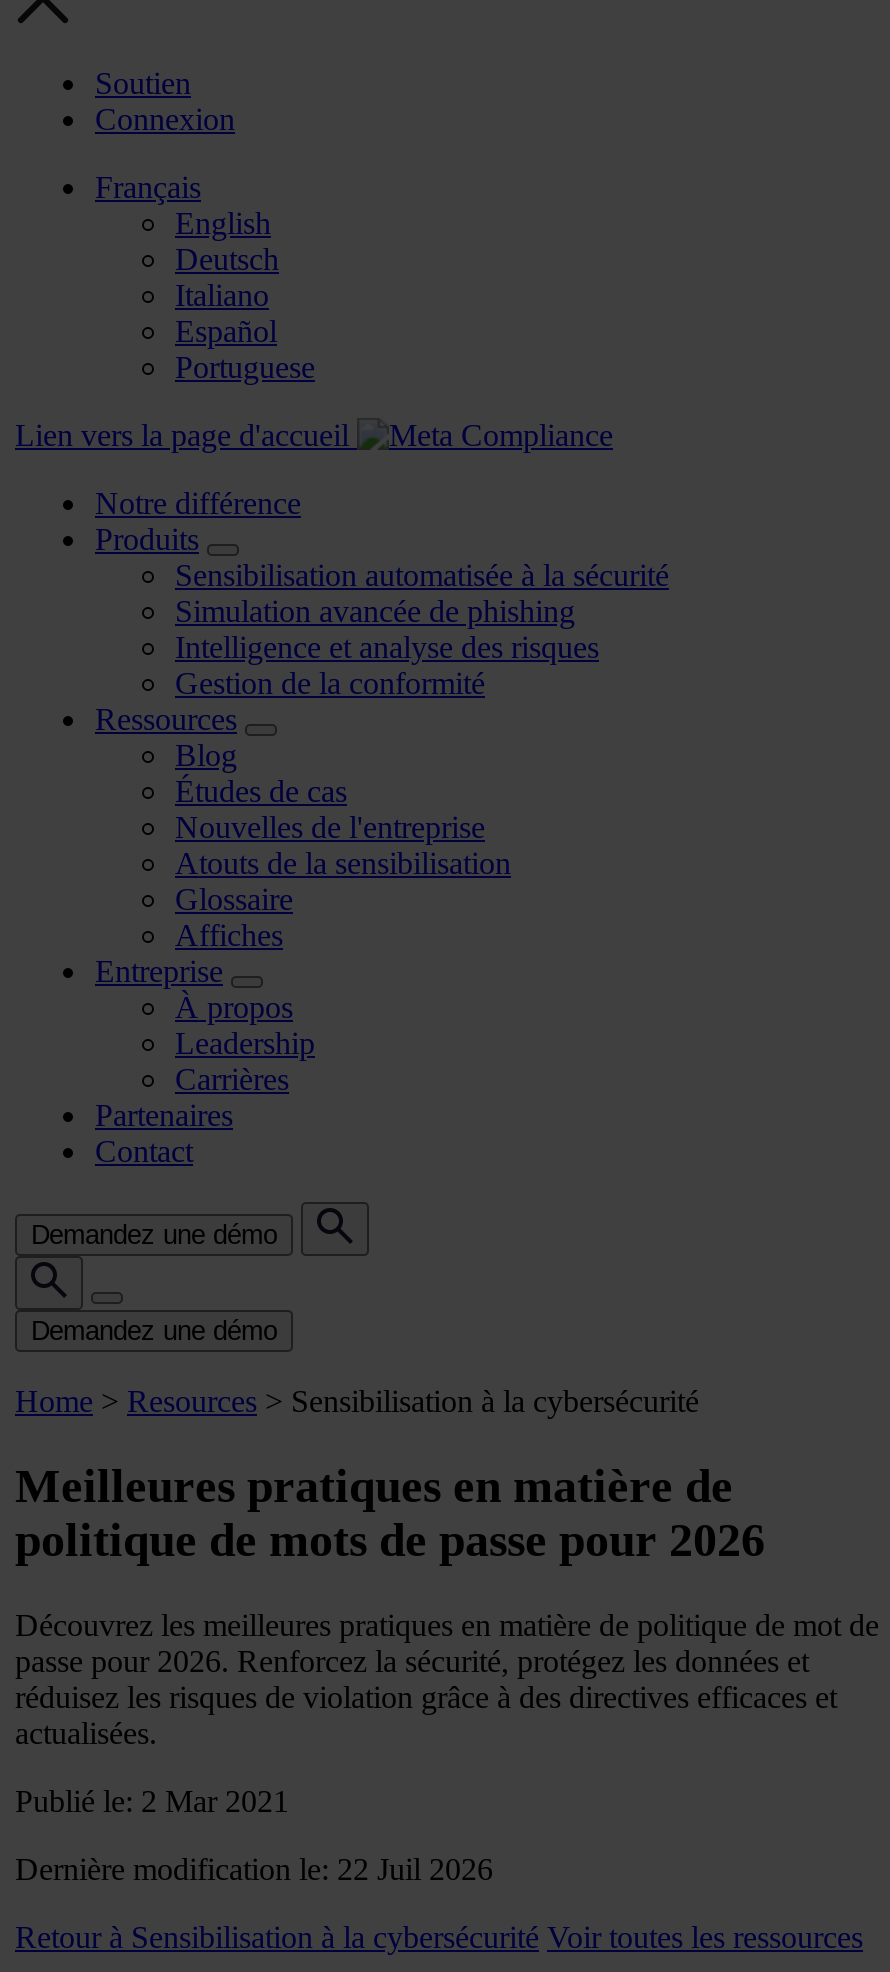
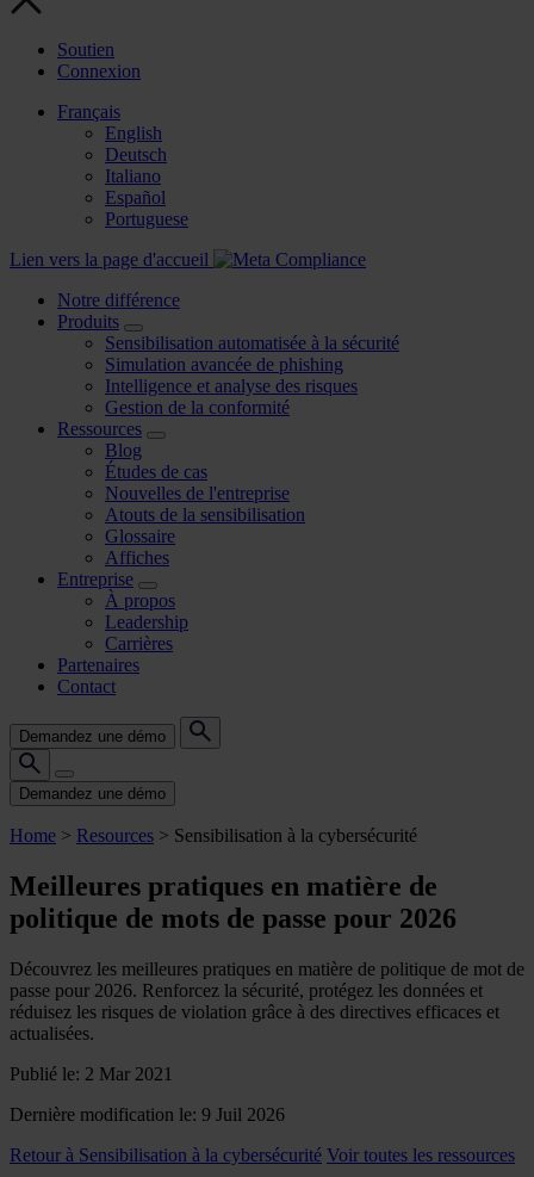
[15,1852,493,1886] Dernière modification le: 22 Juil 2026 -> [10,1104,285,1124] Dernière modification le: 9 Juil 2026

